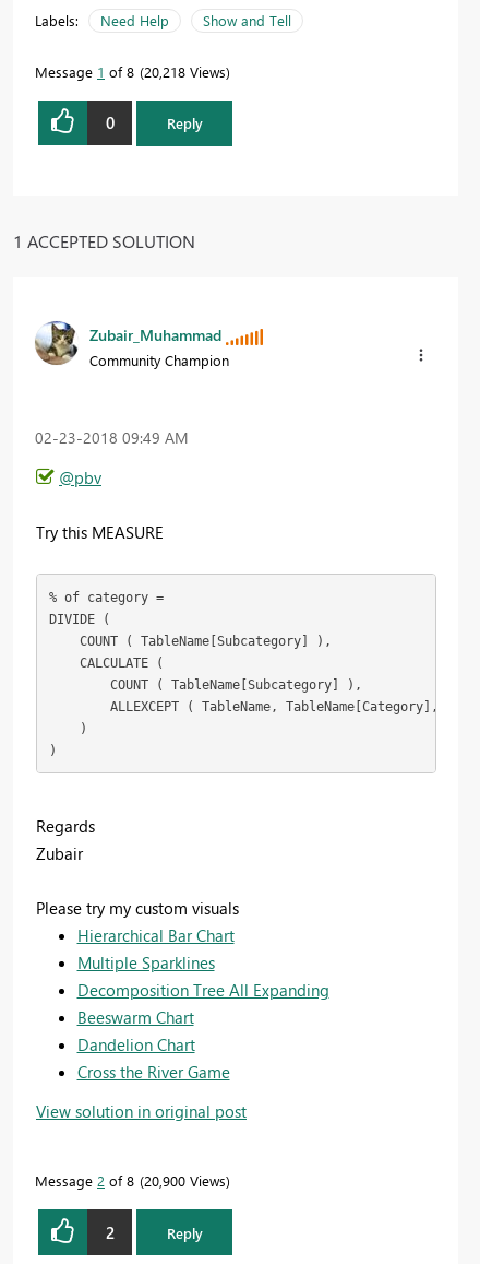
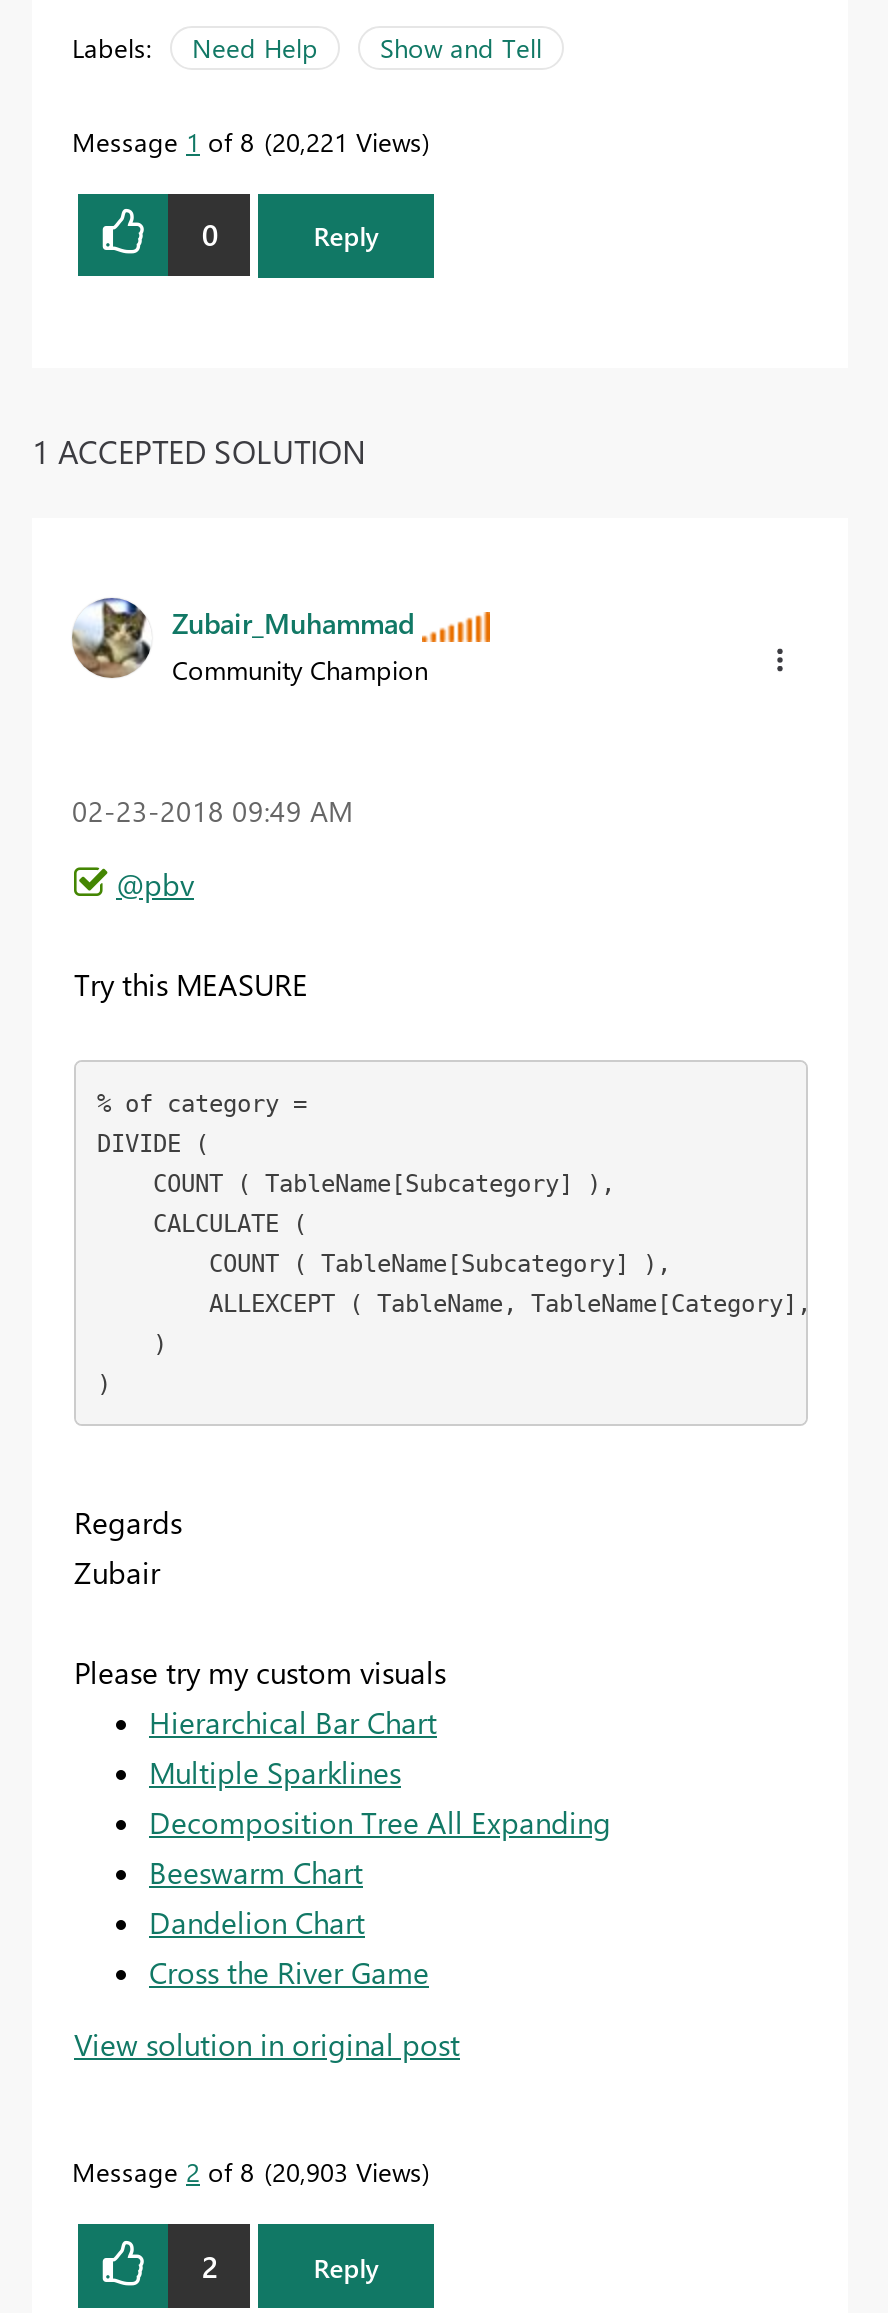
[35,62,226,80] Message 1 of 8 20,218 Views -> [72,123,422,157] Message 1 of 8 20,221 Views
[35,1171,226,1190] Message 2 of 8 20,900 Views -> [72,2154,422,2188] Message 2 of 8 20,903 Views

